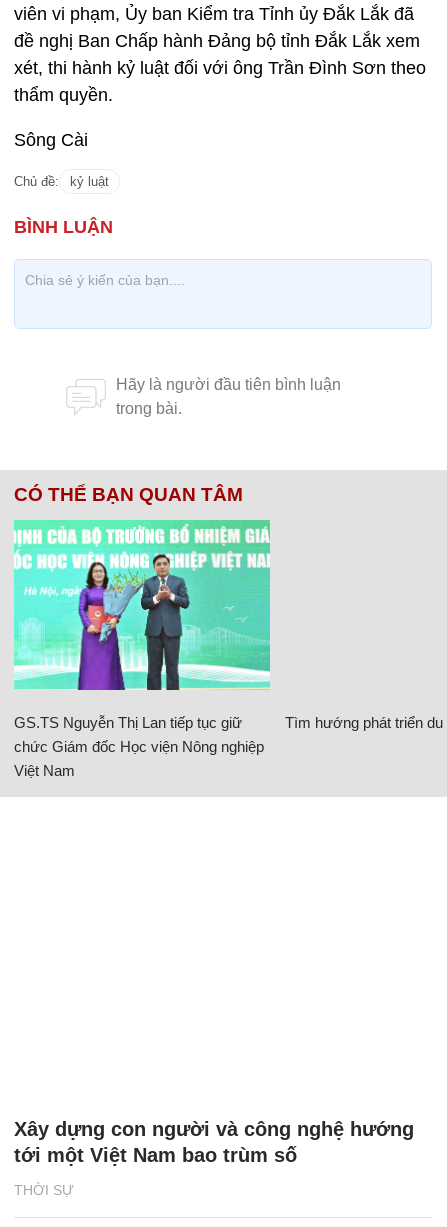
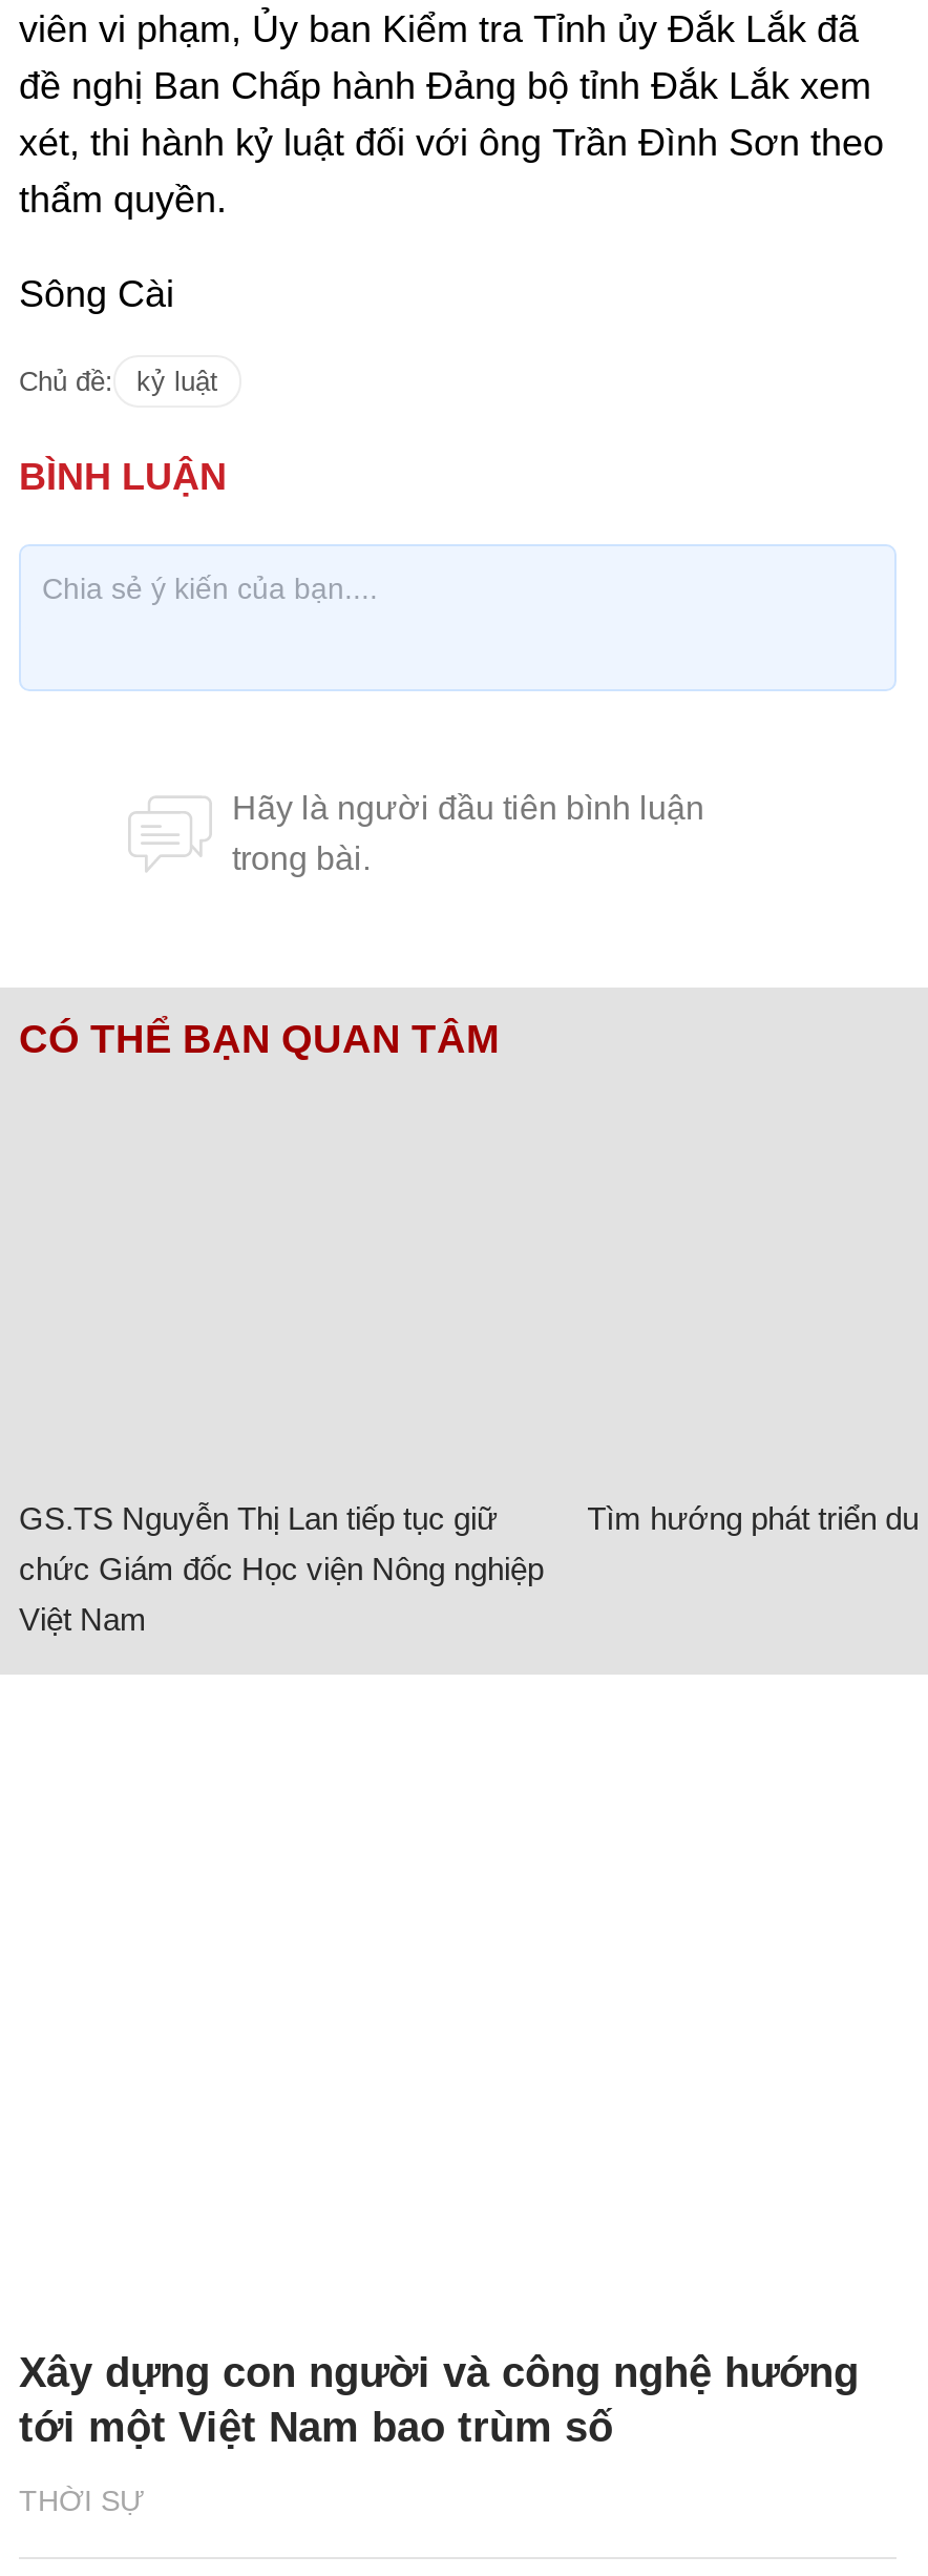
[13,519,271,691] [image] -> none

